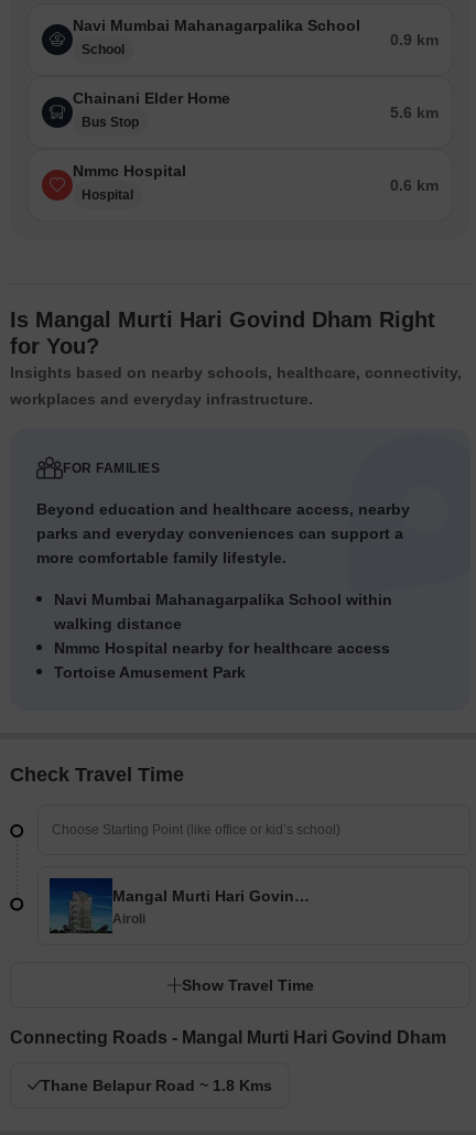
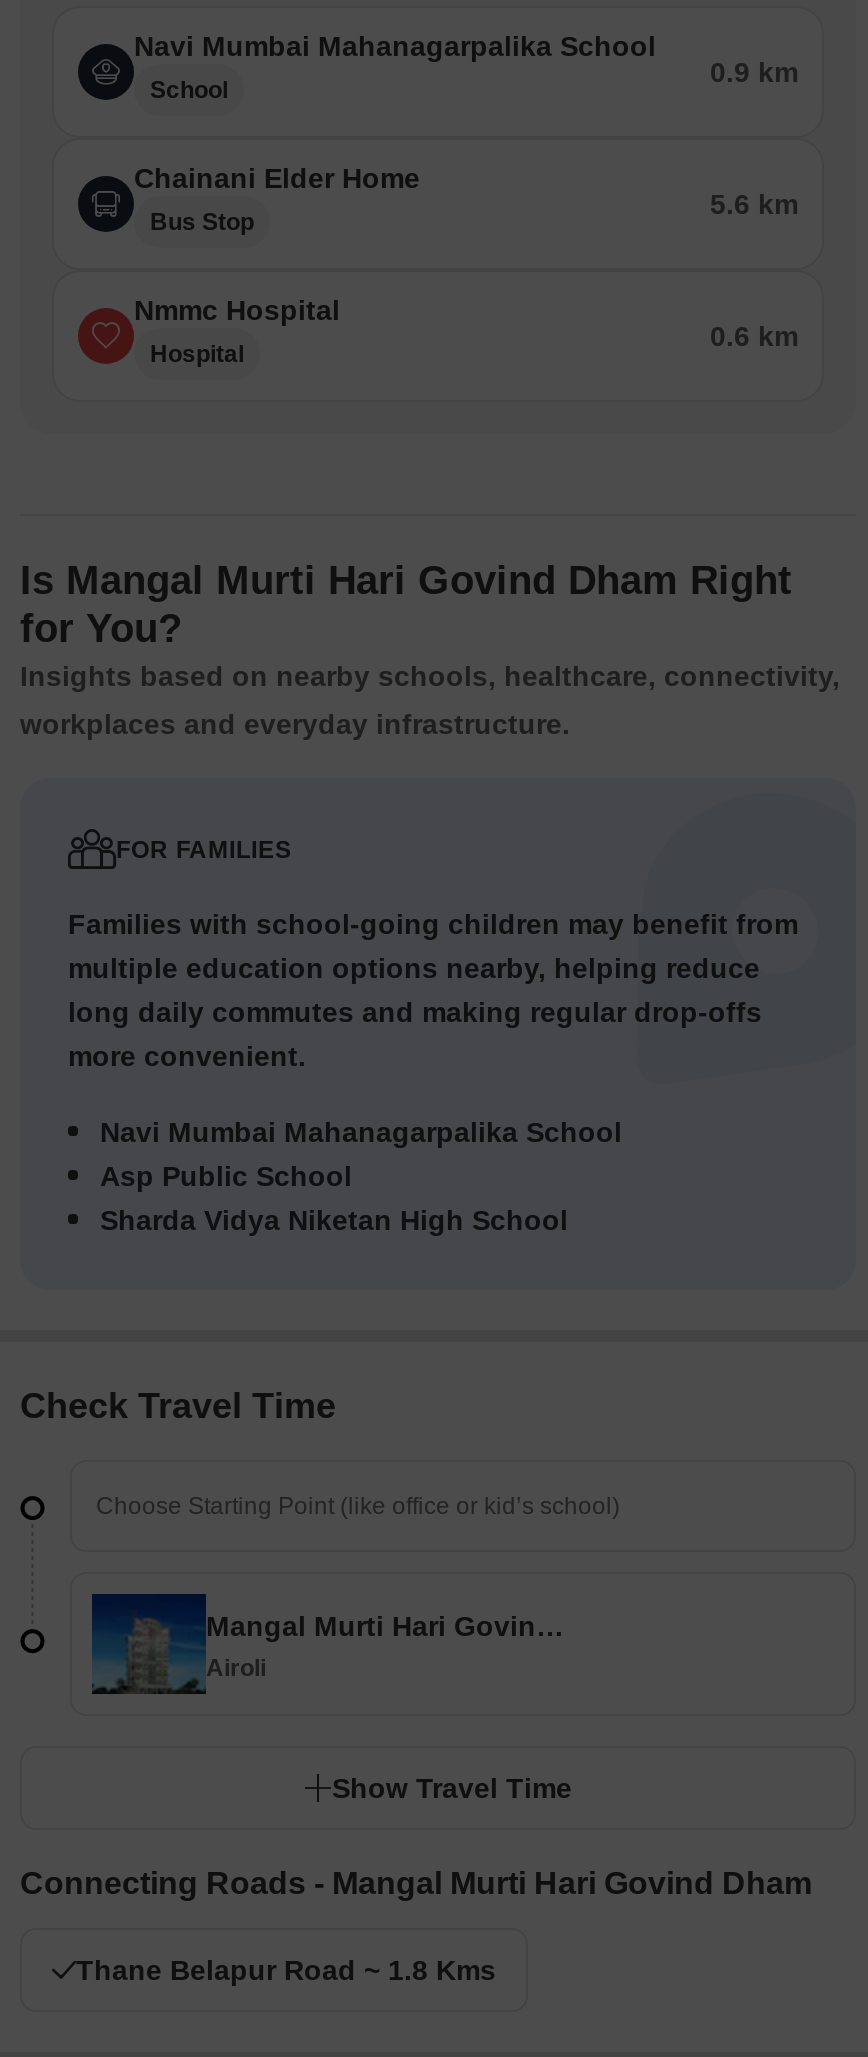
[36,501,410,567] Beyond education and healthcare access, nearby | parks and everyday conveniences can support a | more comfortable family lifestyle. -> [68,909,798,1073] Families with school-going children may benefit from | multiple education options nearby, helping reduce | long daily commutes and making regular drop-offs | more convenient.
[54,591,392,681] Navi Mumbai Mahanagarpalika School within | walking distance | Nmmc Hospital nearby for healthcare access | Tortoise Amusement Park -> [100,1117,622,1237] Navi Mumbai Mahanagarpalika School | Asp Public School | Sharda Vidya Niketan High School

